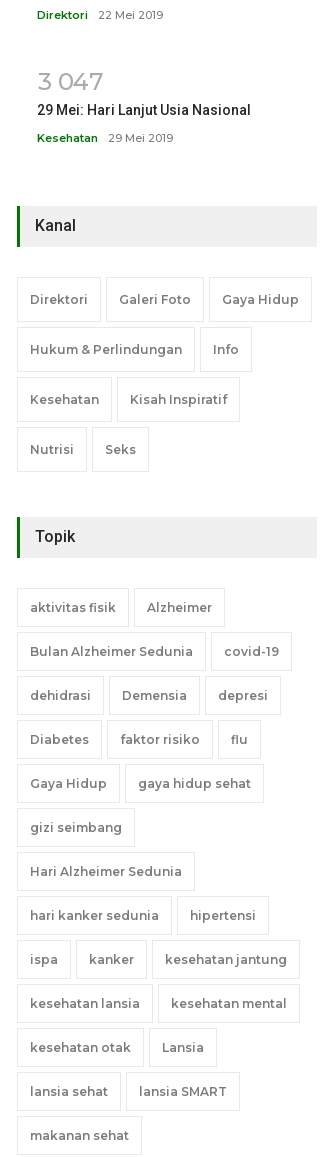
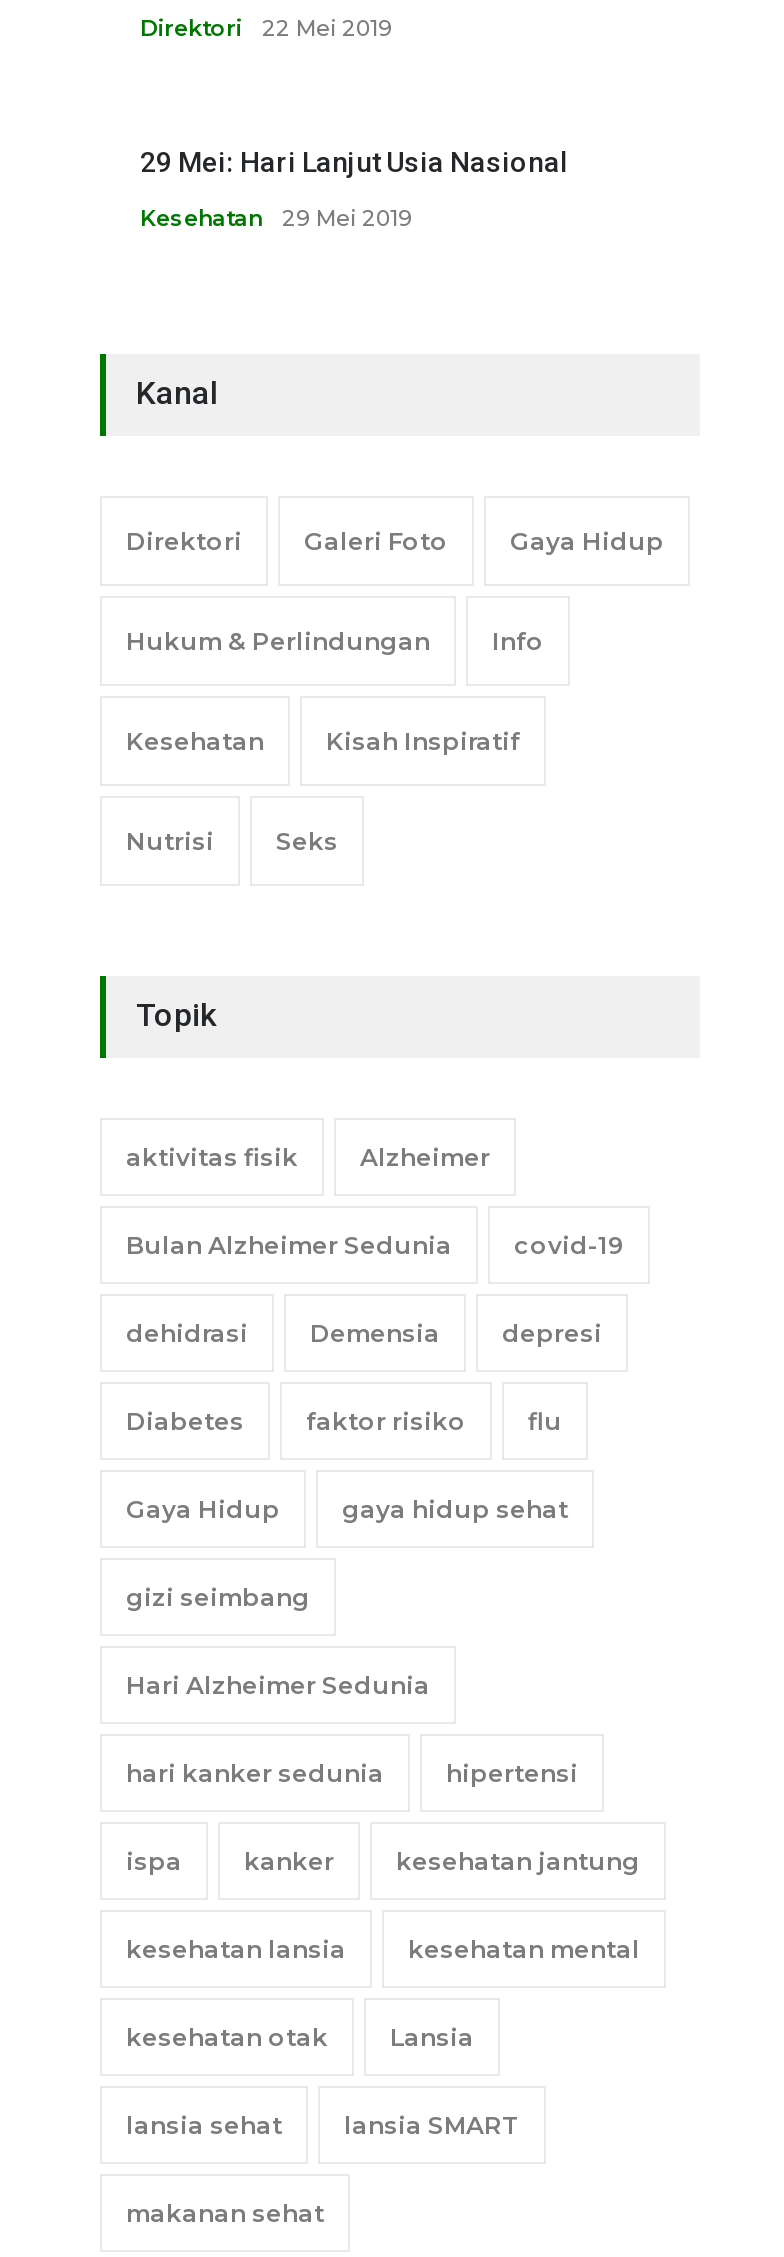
[37,66,102,95] 3 047 -> none

